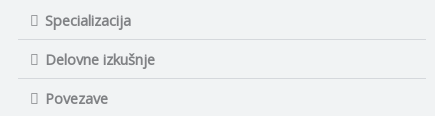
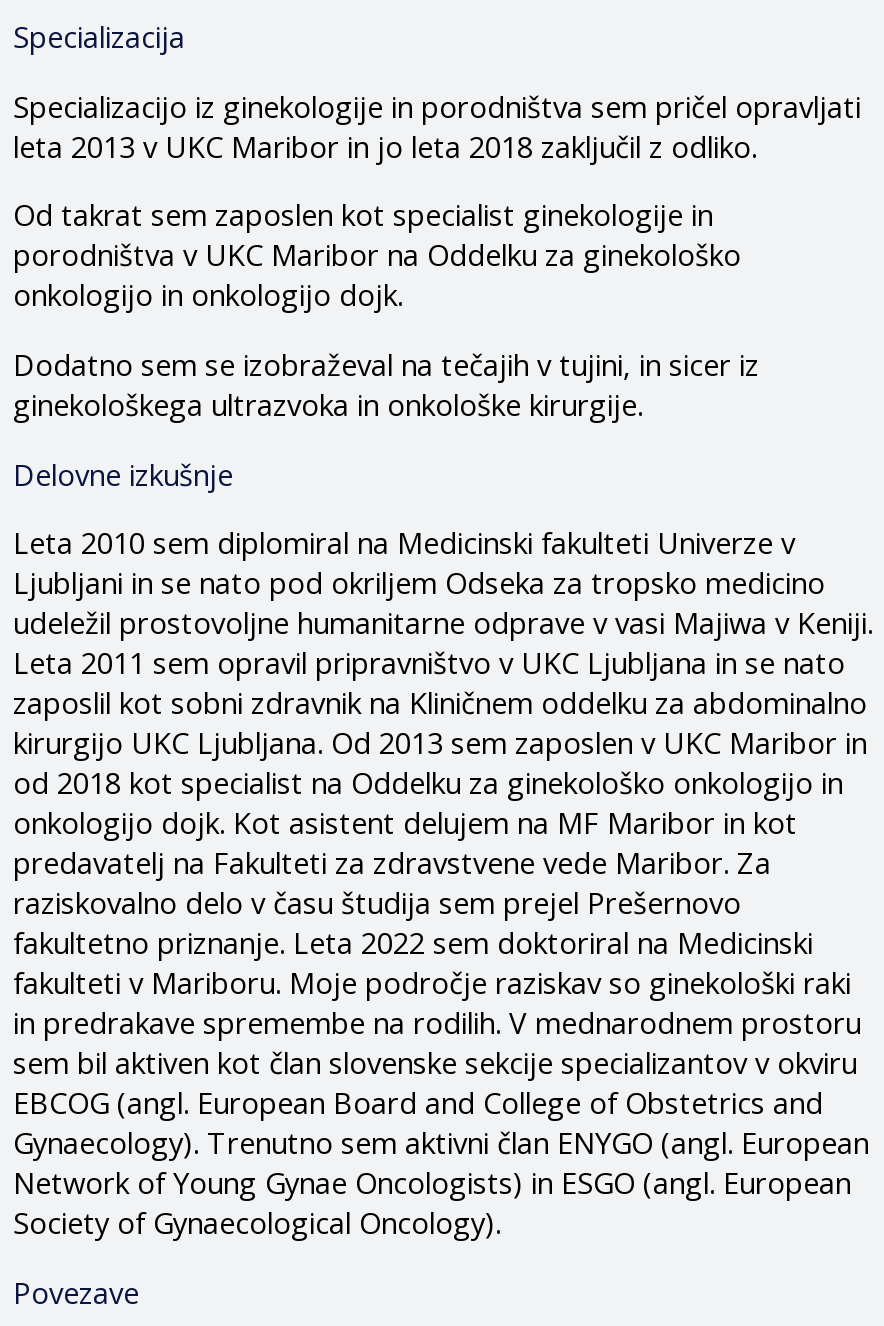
none -> [13,85,861,424] Specializacijo iz ginekologije in porodništva sem pričel opravljati | leta 2013 v UKC Maribor in jo leta 2018 zaključil z odliko. | Od takrat sem zaposlen kot specialist ginekologije in | porodništva v UKC Maribor na Oddelku za ginekološko | onkologijo in onkologijo dojk. | Dodatno sem se izobraževal na tečajih v tujini, in sicer iz | ginekološkega ultrazvoka in onkološke kirurgije.
none -> [13,522,873,1242] Leta 2010 sem diplomiral na Medicinski fakulteti Univerze v | Ljubljani in se nato pod okriljem Odseka za tropsko medicino | udeležil prostovoljne humanitarne odprave v vasi Majiwa v Keniji. | Leta 2011 sem opravil pripravništvo v UKC Ljubljana in se nato | zaposlil kot sobni zdravnik na Kliničnem oddelku za abdominalno | kirurgijo UKC Ljubljana. Od 2013 sem zaposlen v UKC Maribor in | od 2018 kot specialist na Oddelku za ginekološko onkologijo in | onkologijo dojk. Kot asistent delujem na MF Maribor in kot | predavatelj na Fakulteti za zdravstvene vede Maribor. Za | raziskovalno delo v času študija sem prejel Prešernovo | fakultetno priznanje. Leta 2022 sem doktoriral na Medicinski | fakulteti v Mariboru. Moje področje raziskav so ginekološki raki | in predrakave spremembe na rodilih. V mednarodnem prostoru | sem bil aktiven kot član slovenske sekcije specializantov v okviru | EBCOG (angl. European Board and College of Obstetrics and | Gynaecology). Trenutno sem aktivni član ENYGO (angl. European | Network of Young Gynae Oncologists) in ESGO (angl. European | Society of Gynaecological Oncology).

